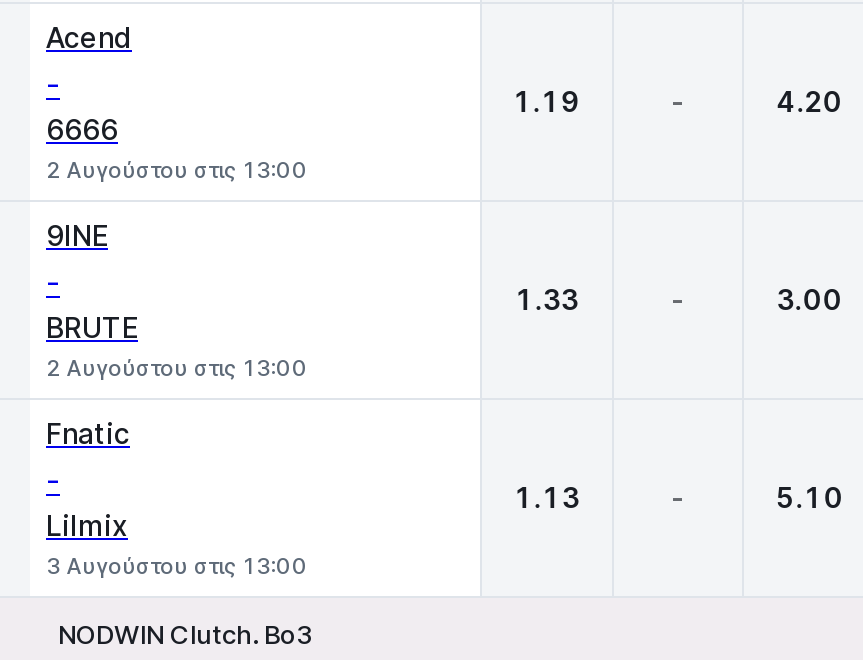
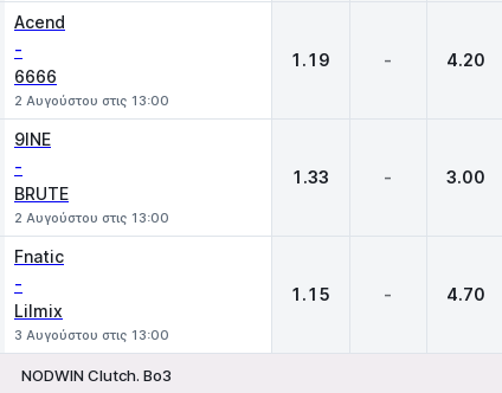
[513,480,579,514] 1.13 -> [290,284,331,304] 1.15
[775,480,843,514] 5.10 -> [446,284,486,304] 4.70

